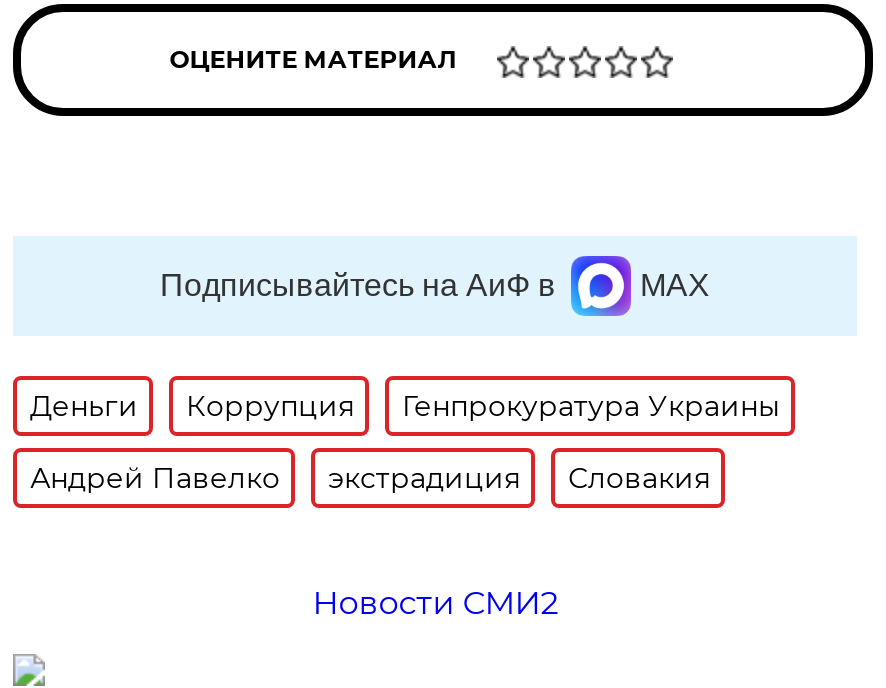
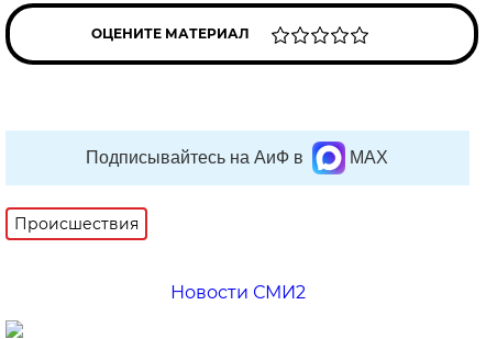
[30,388,780,496] Деньги | Коррупция | Генпрокуратура Украины | Андрей Павелко | экстрадиция | Словакия -> [15,214,139,234] Происшествия

